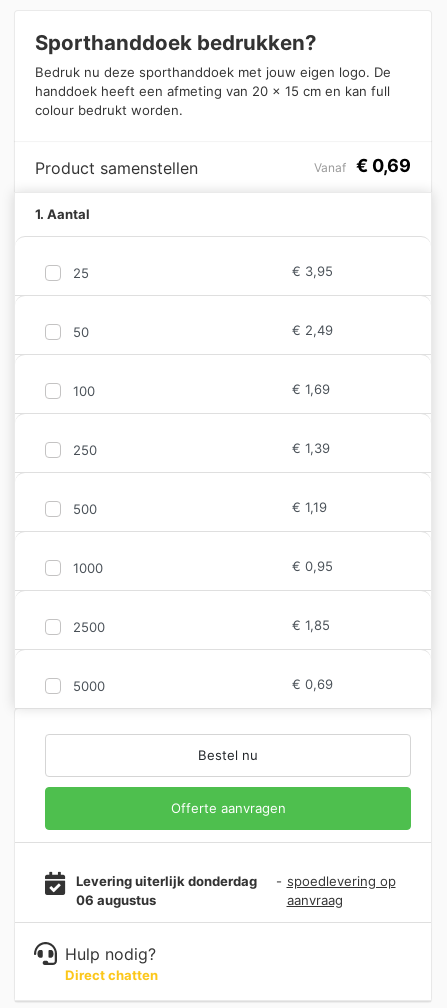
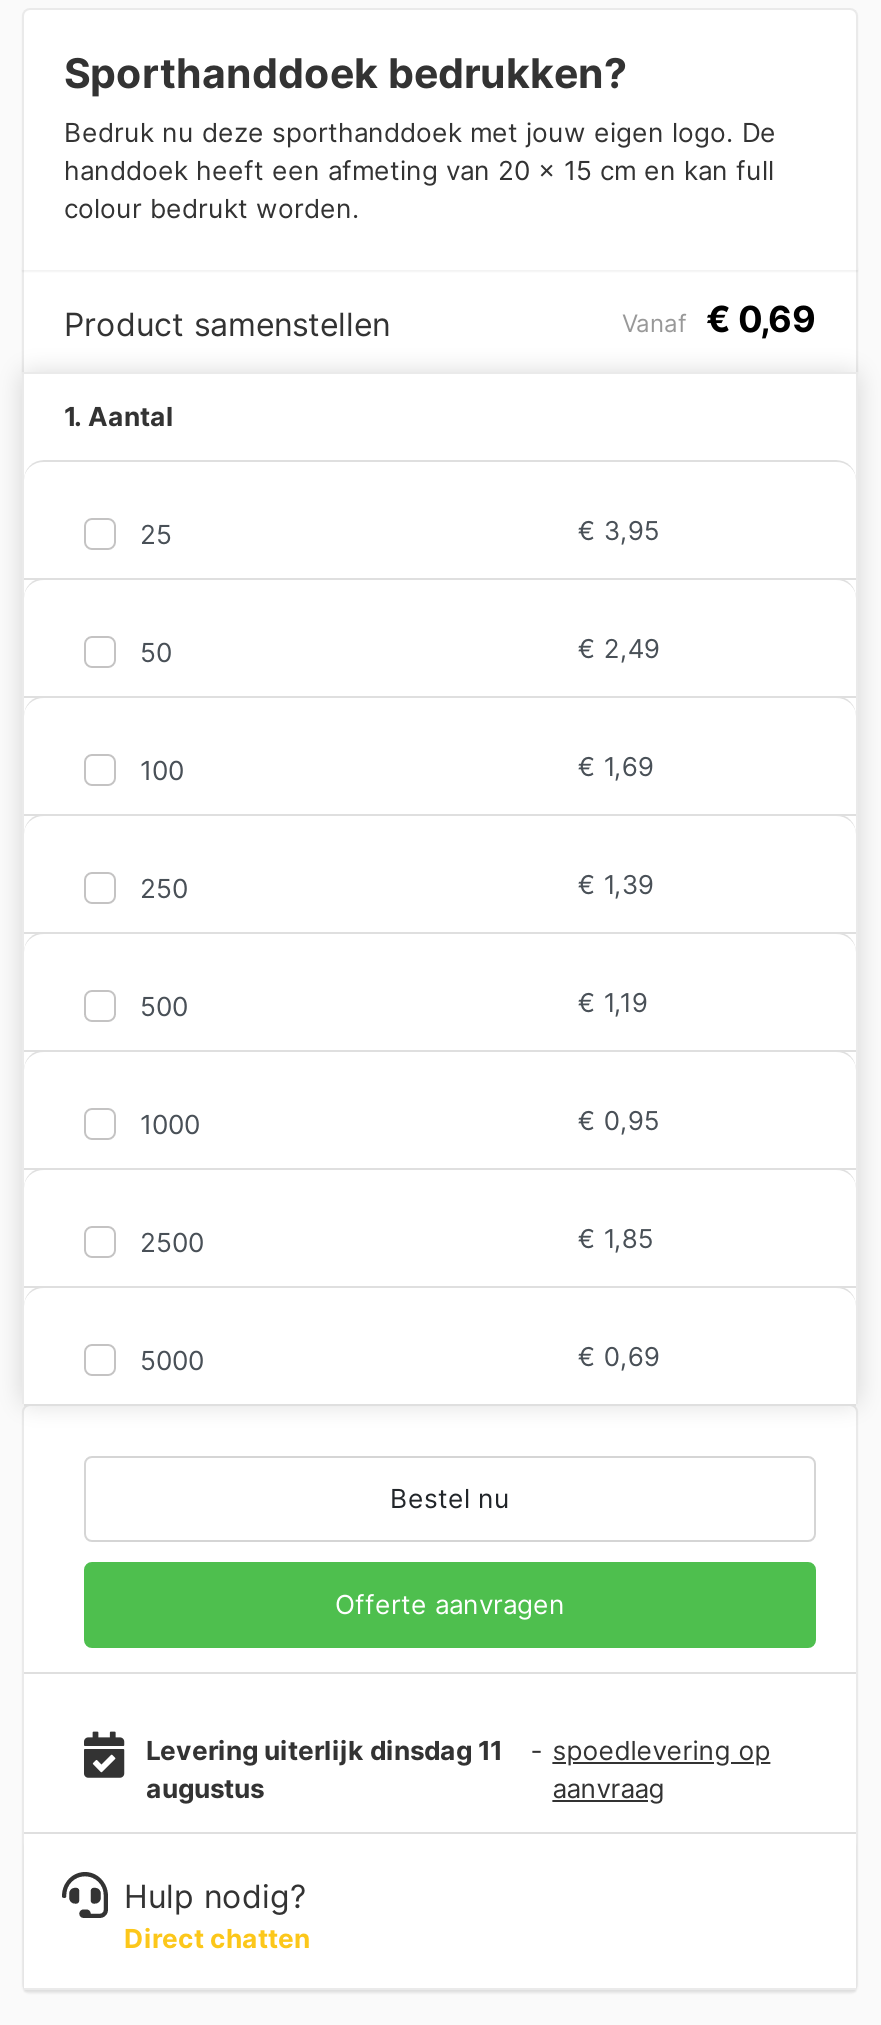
[76,873,257,908] Levering uiterlijk donderdag | 06 augustus -> [146,1734,502,1804] Levering uiterlijk dinsdag 11 | augustus

